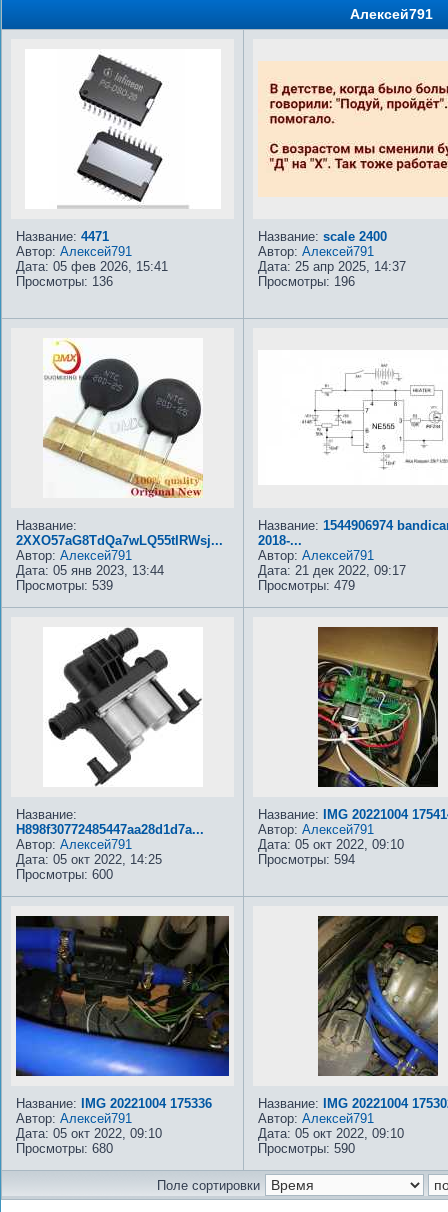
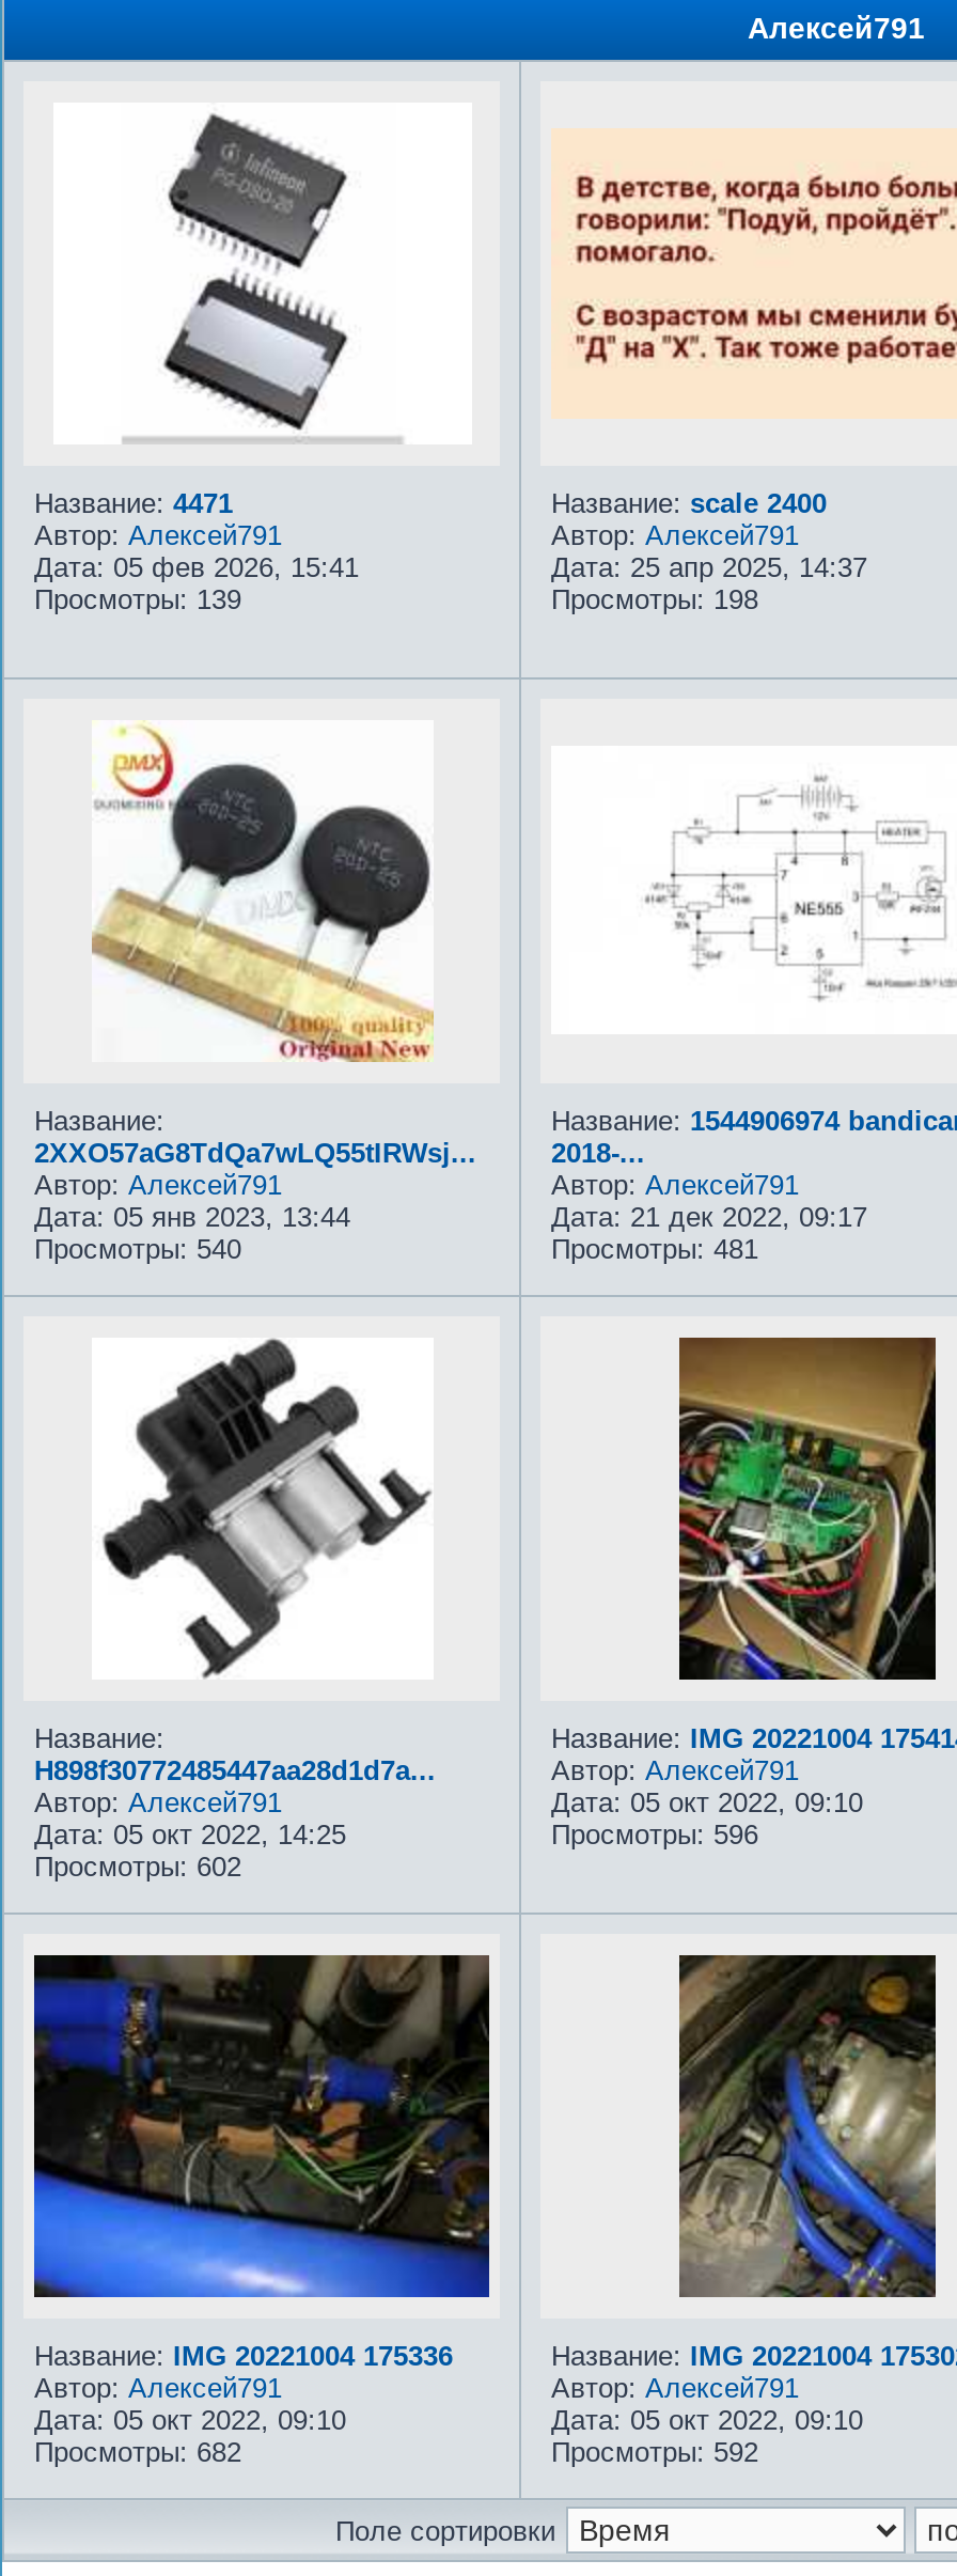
[16,274,113,289] Просмотры: 136 -> [34,583,241,615] Просмотры: 139
[258,274,355,289] Просмотры: 196 -> [551,583,758,615] Просмотры: 198
[16,578,113,593] Просмотры: 539 -> [34,1233,241,1265] Просмотры: 540
[258,578,355,593] Просмотры: 479 -> [551,1233,758,1265] Просмотры: 481
[258,852,355,867] Просмотры: 594 -> [551,1818,758,1851] Просмотры: 596
[16,867,113,882] Просмотры: 600 -> [34,1851,241,1883] Просмотры: 602
[16,1141,113,1156] Просмотры: 680 -> [34,2436,241,2468] Просмотры: 682
[258,1141,355,1156] Просмотры: 590 -> [551,2436,758,2468] Просмотры: 592

